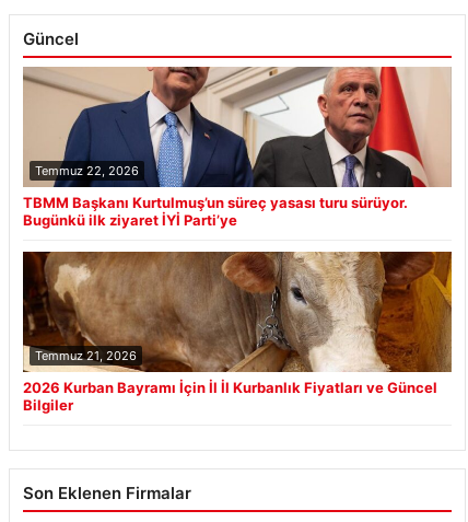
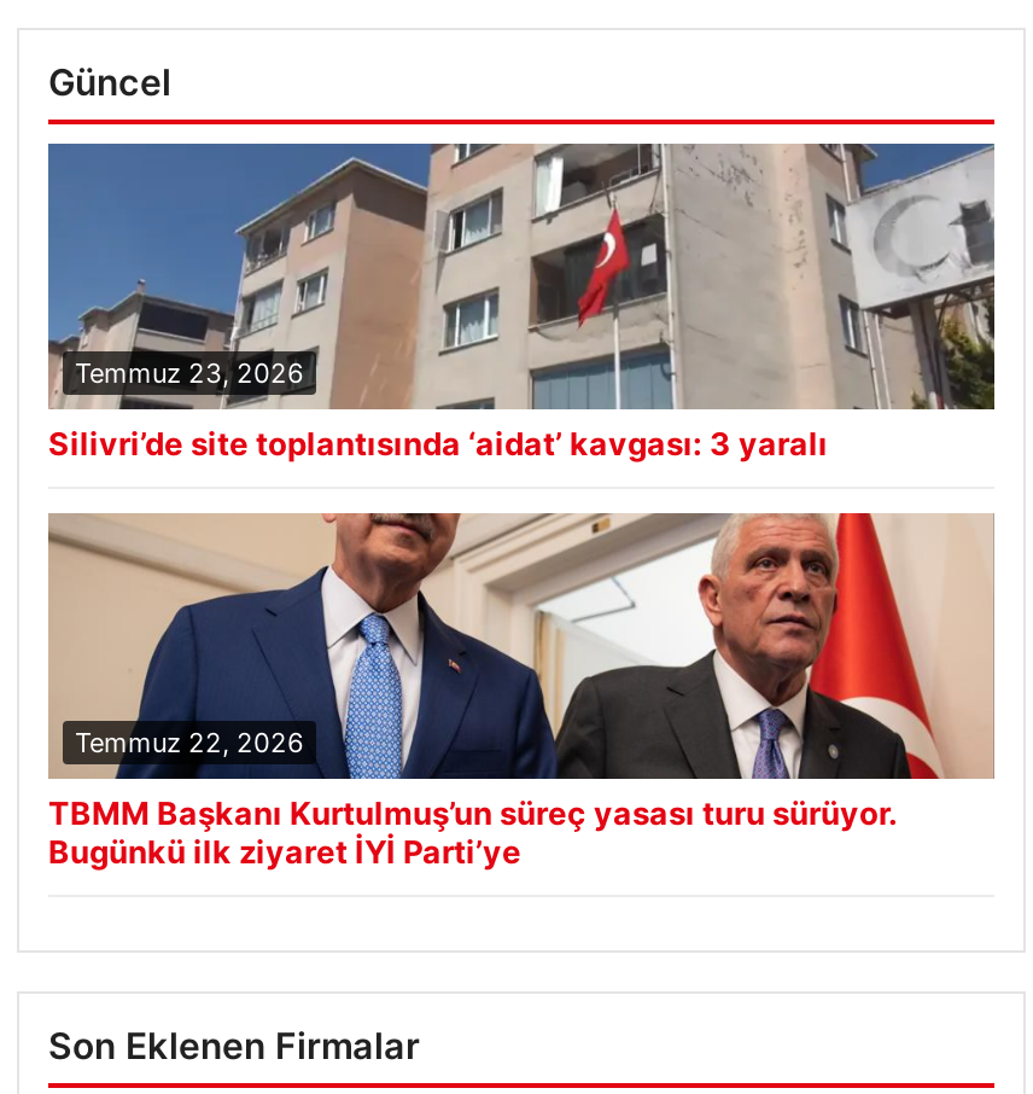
none -> [46,141,997,463] [image] | Temmuz 23, 2026 | Silivri’de site toplantısında ‘aidat’ kavgası: 3 yaralı
moved [23,65,447,229] -> [48,508,985,872]: [image] | Temmuz 22, 2026 | TBMM Başkanı Kurtulmuş’un süreç yasası turu sürüyor. | Bugünkü ilk ziyaret İYİ Parti’ye
[22,251,452,414] [image] | Temmuz 21, 2026 | 2026 Kurban Bayramı İçin İl İl Kurbanlık Fiyatları ve Güncel | Bilgiler -> none

